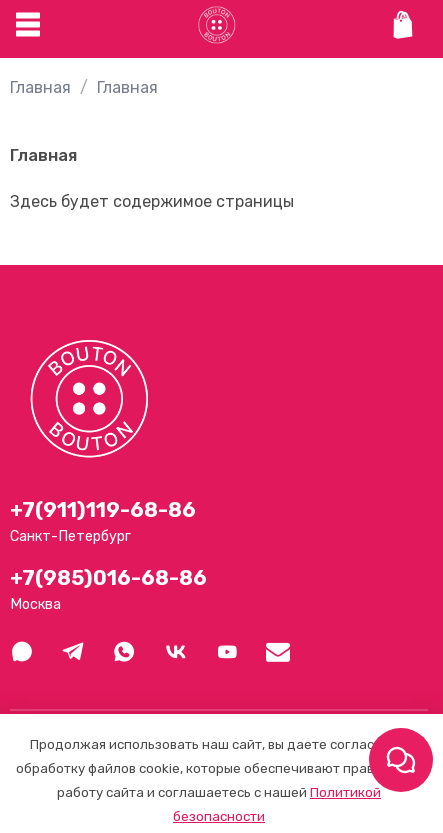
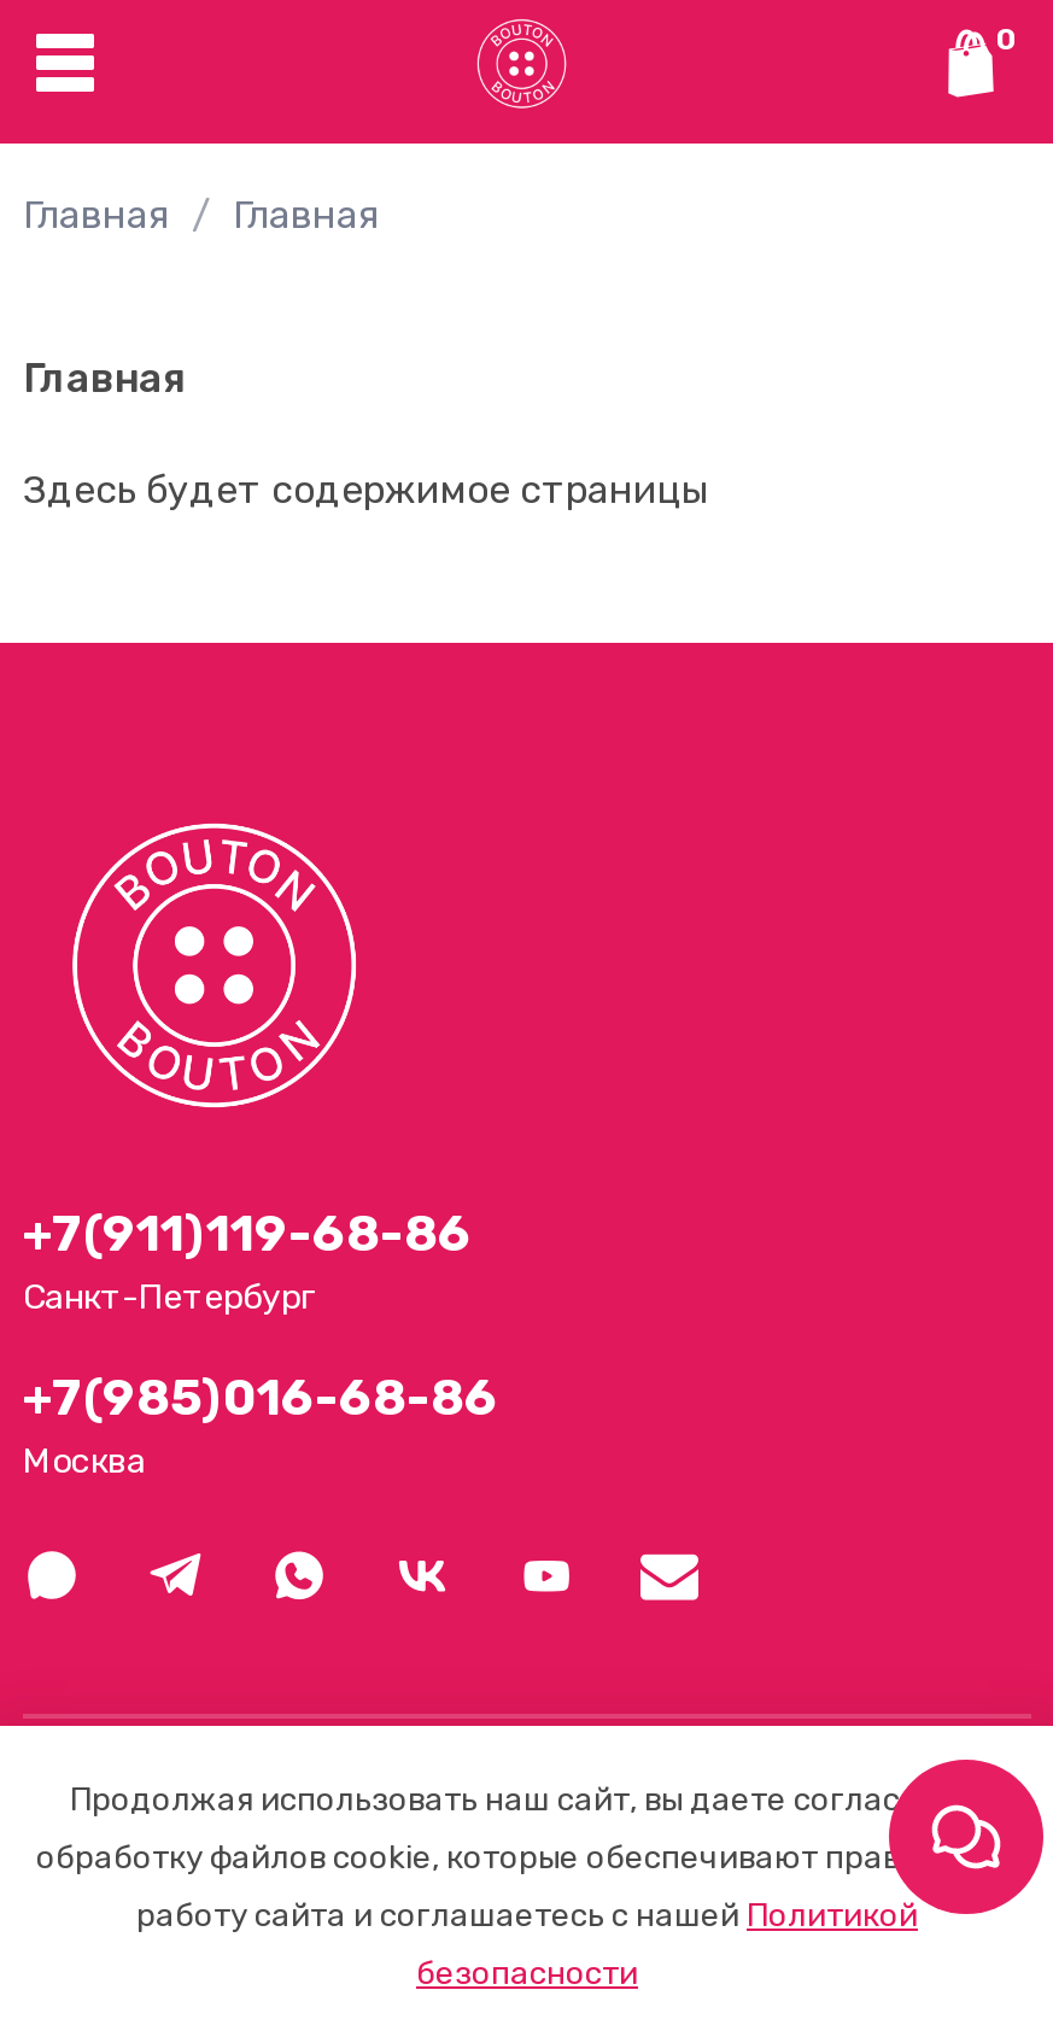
none -> [996,23,1018,57] 0

